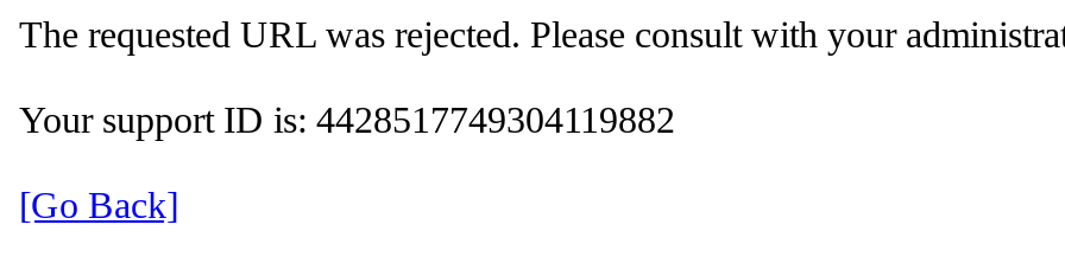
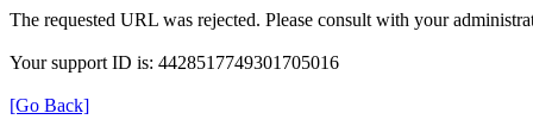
[19,100,675,140] Your support ID is: 4428517749304119882 -> [10,52,339,73] Your support ID is: 4428517749301705016

